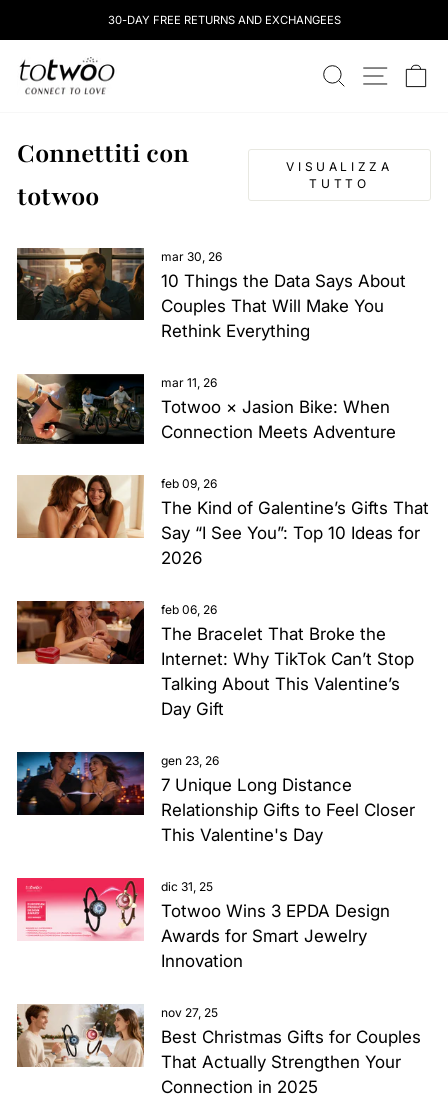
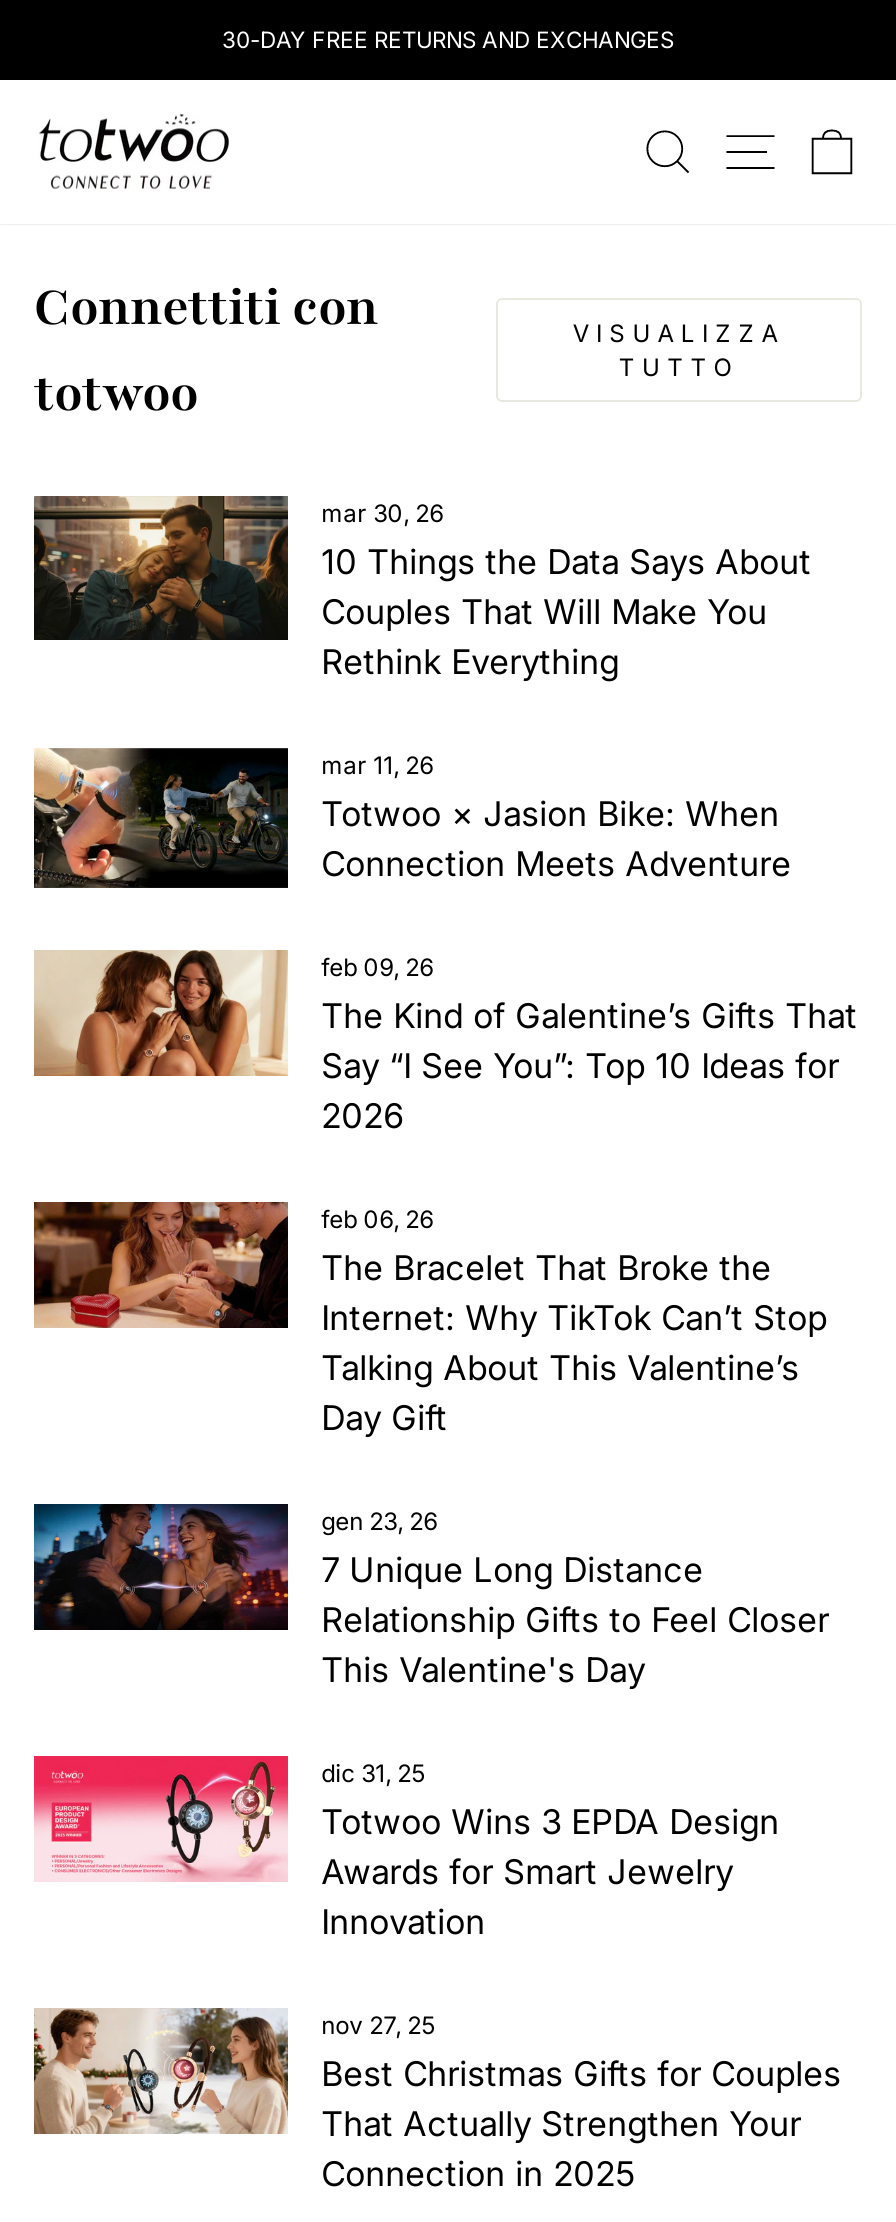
[107,13,340,27] 30-DAY FREE RETURNS AND EXCHANGEES -> [222,26,674,54] 30-DAY FREE RETURNS AND EXCHANGES

